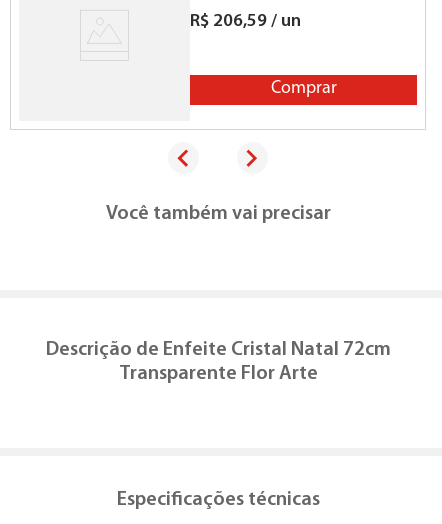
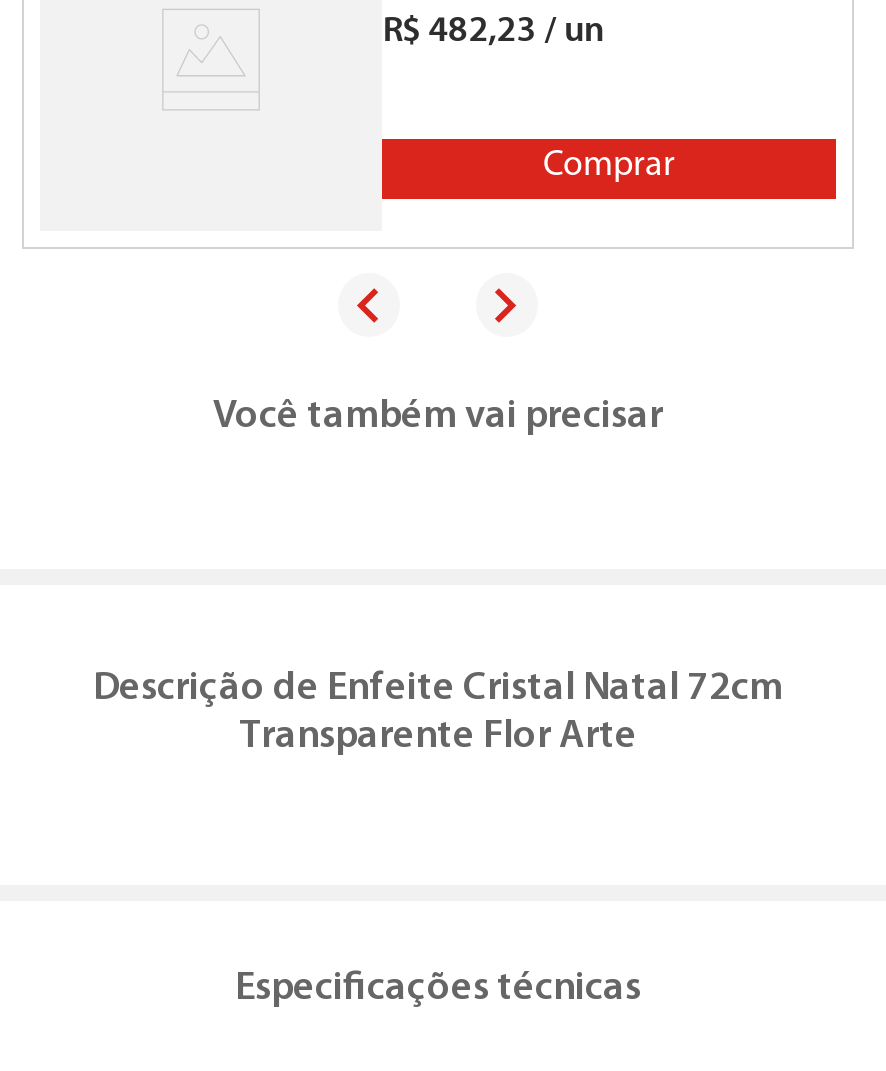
[190,11,301,30] R$ 206,59 / un -> [382,12,604,50] R$ 482,23 / un

